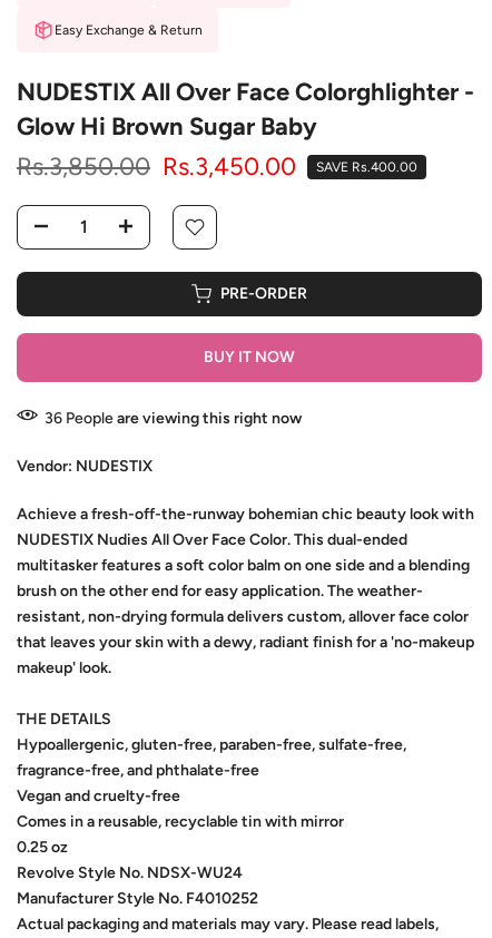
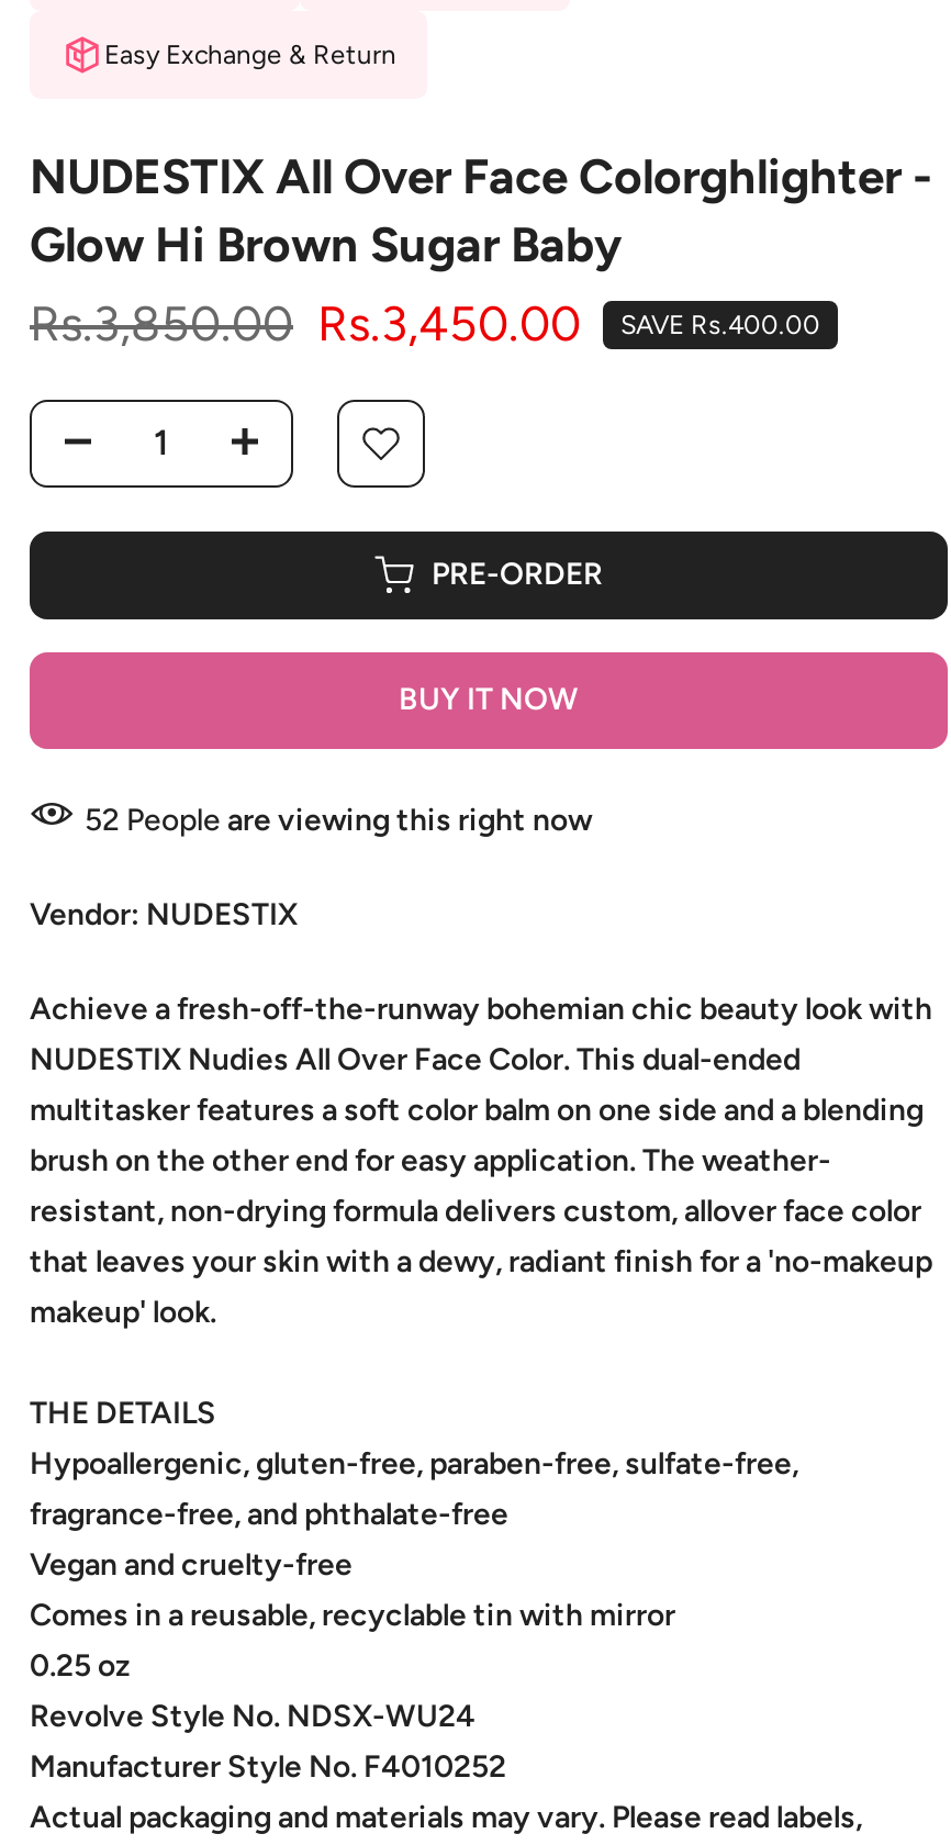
[45,409,302,428] 36 People are viewing this right now -> [85,801,592,839] 52 People are viewing this right now

